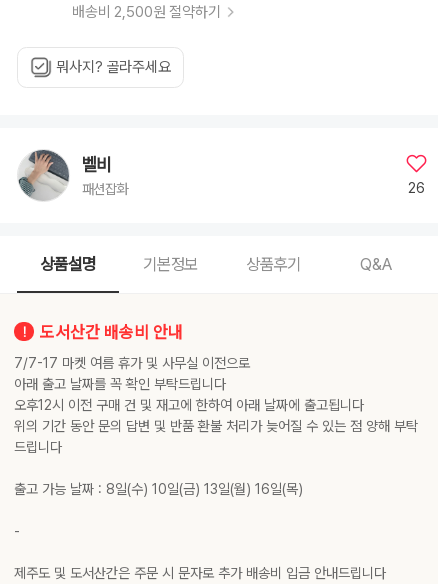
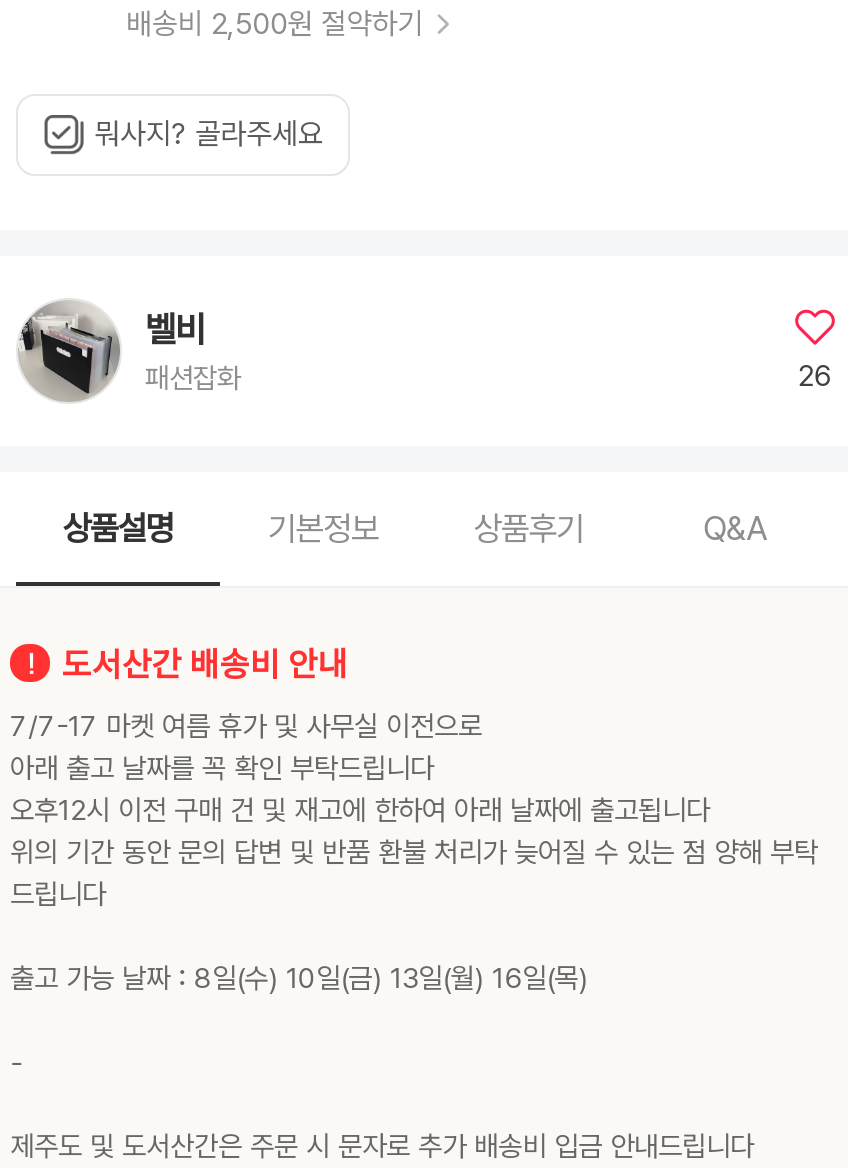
[18,149,68,199] [image] -> [18,300,120,400] [image]

